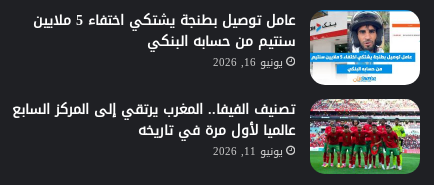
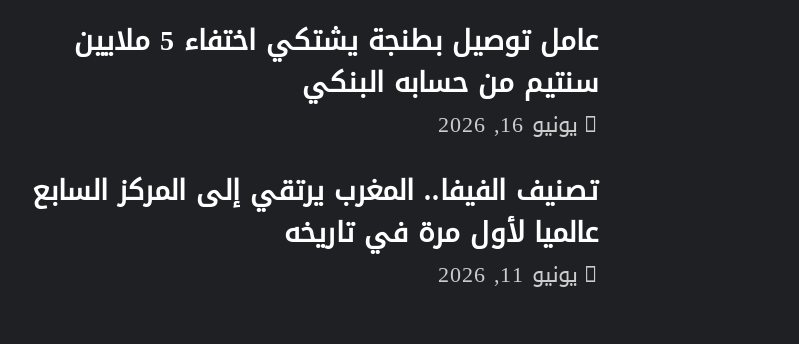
[309,9,421,86] [image] -> none
[309,98,421,175] [image] -> none

